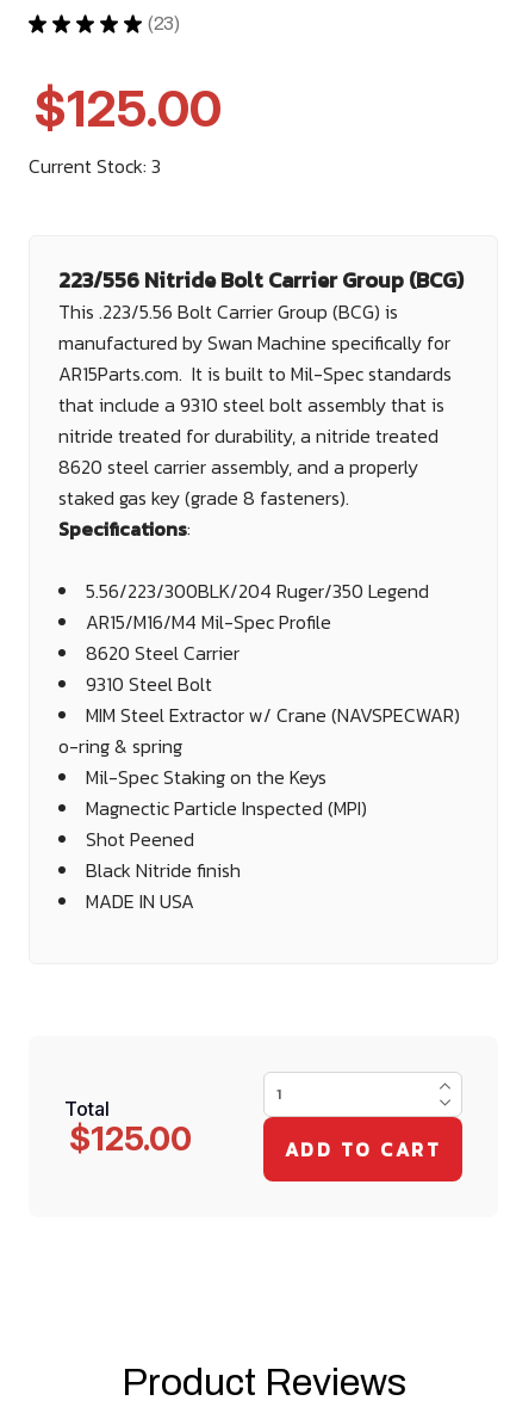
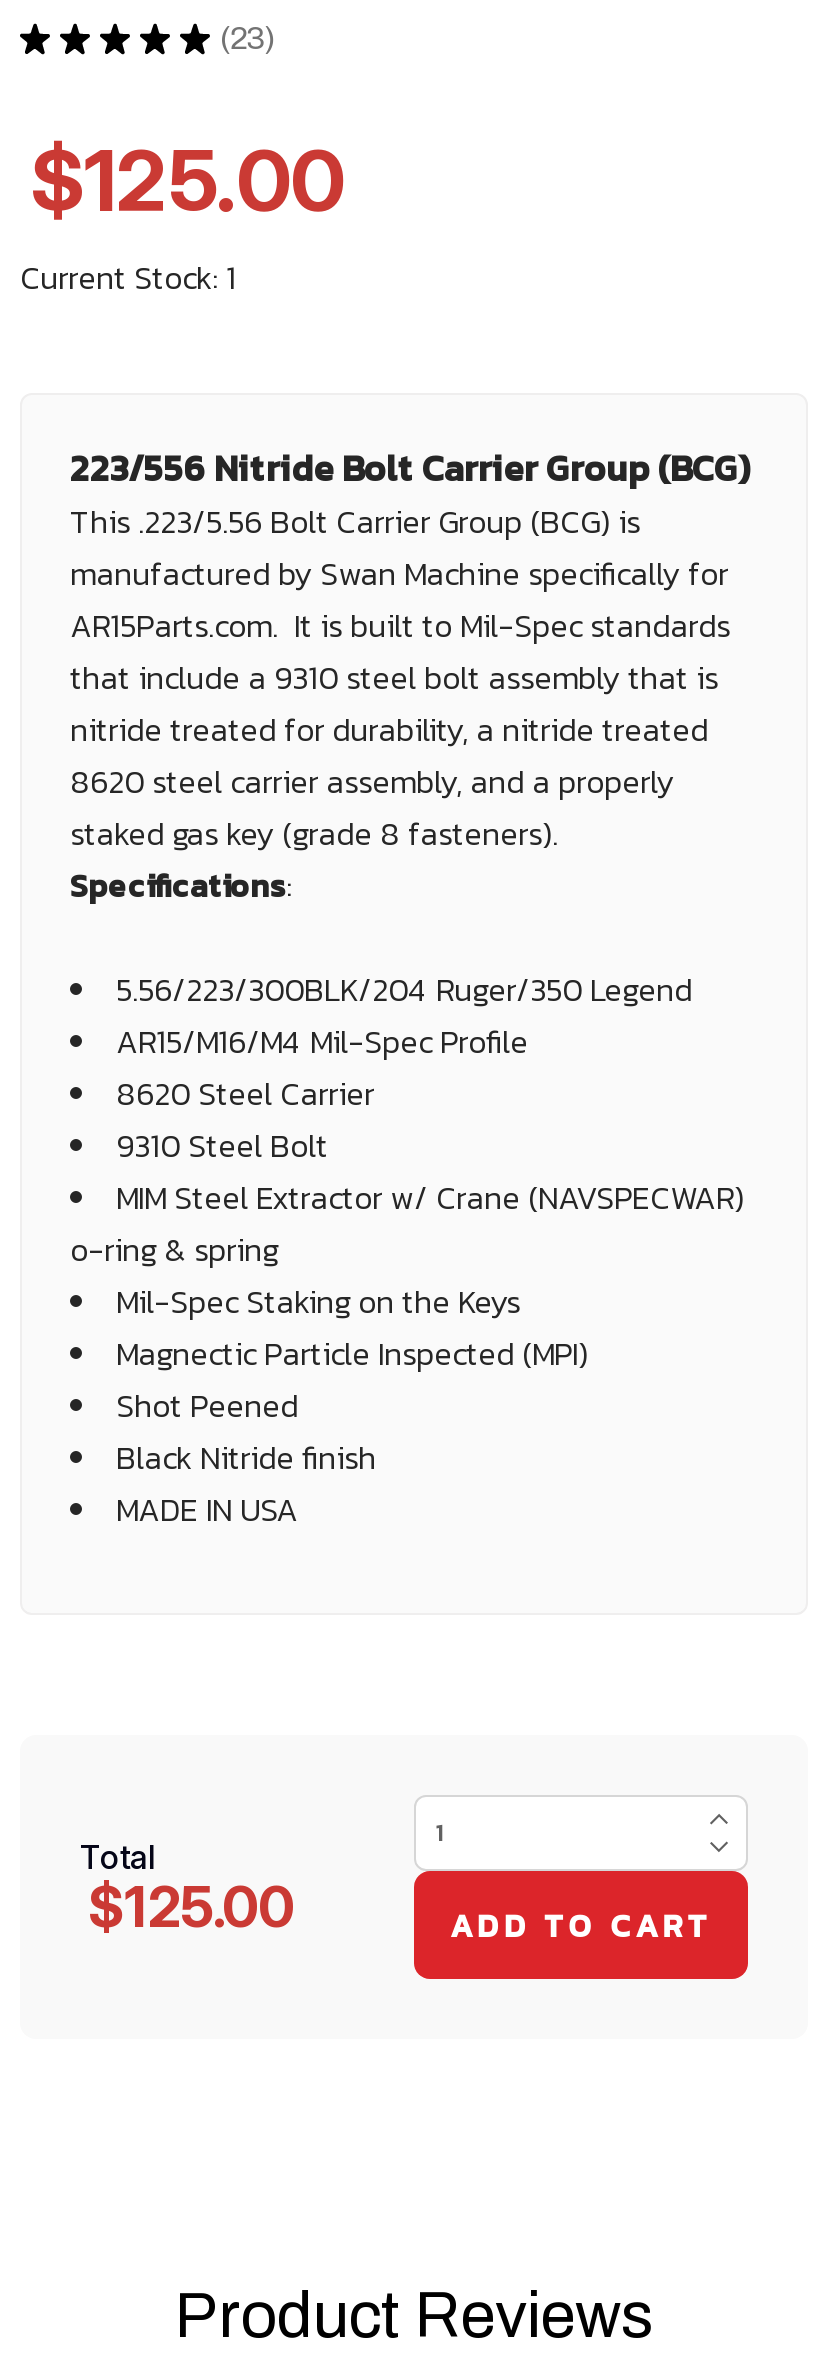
[29,151,161,180] Current Stock: 3 -> [20,252,236,300] Current Stock: 1

